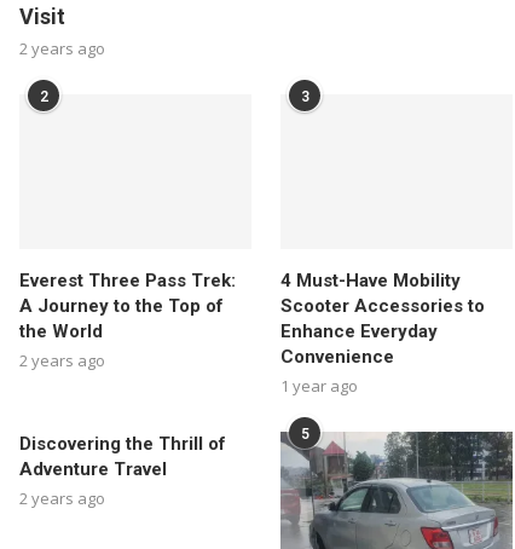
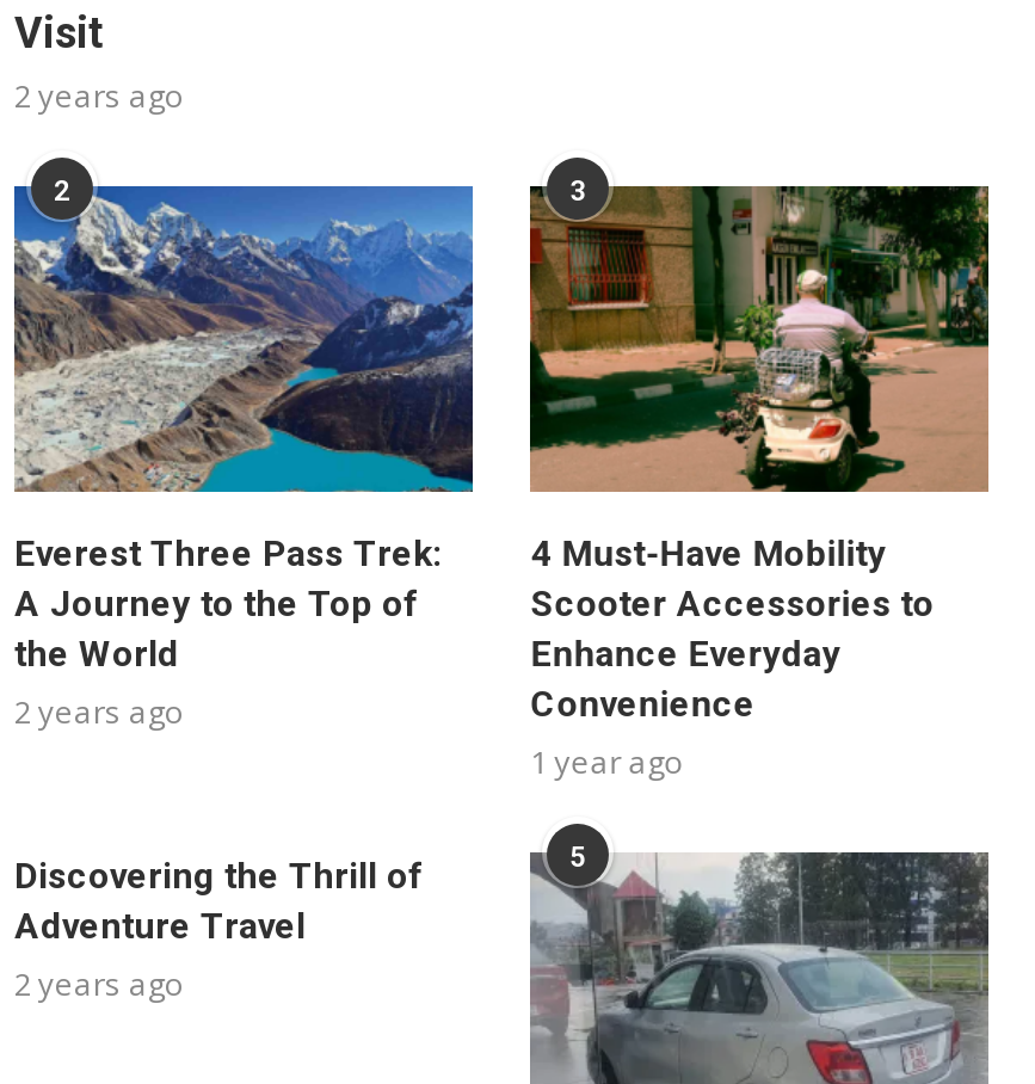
none -> [12,184,475,494] [image]
none -> [528,184,991,494] [image]

